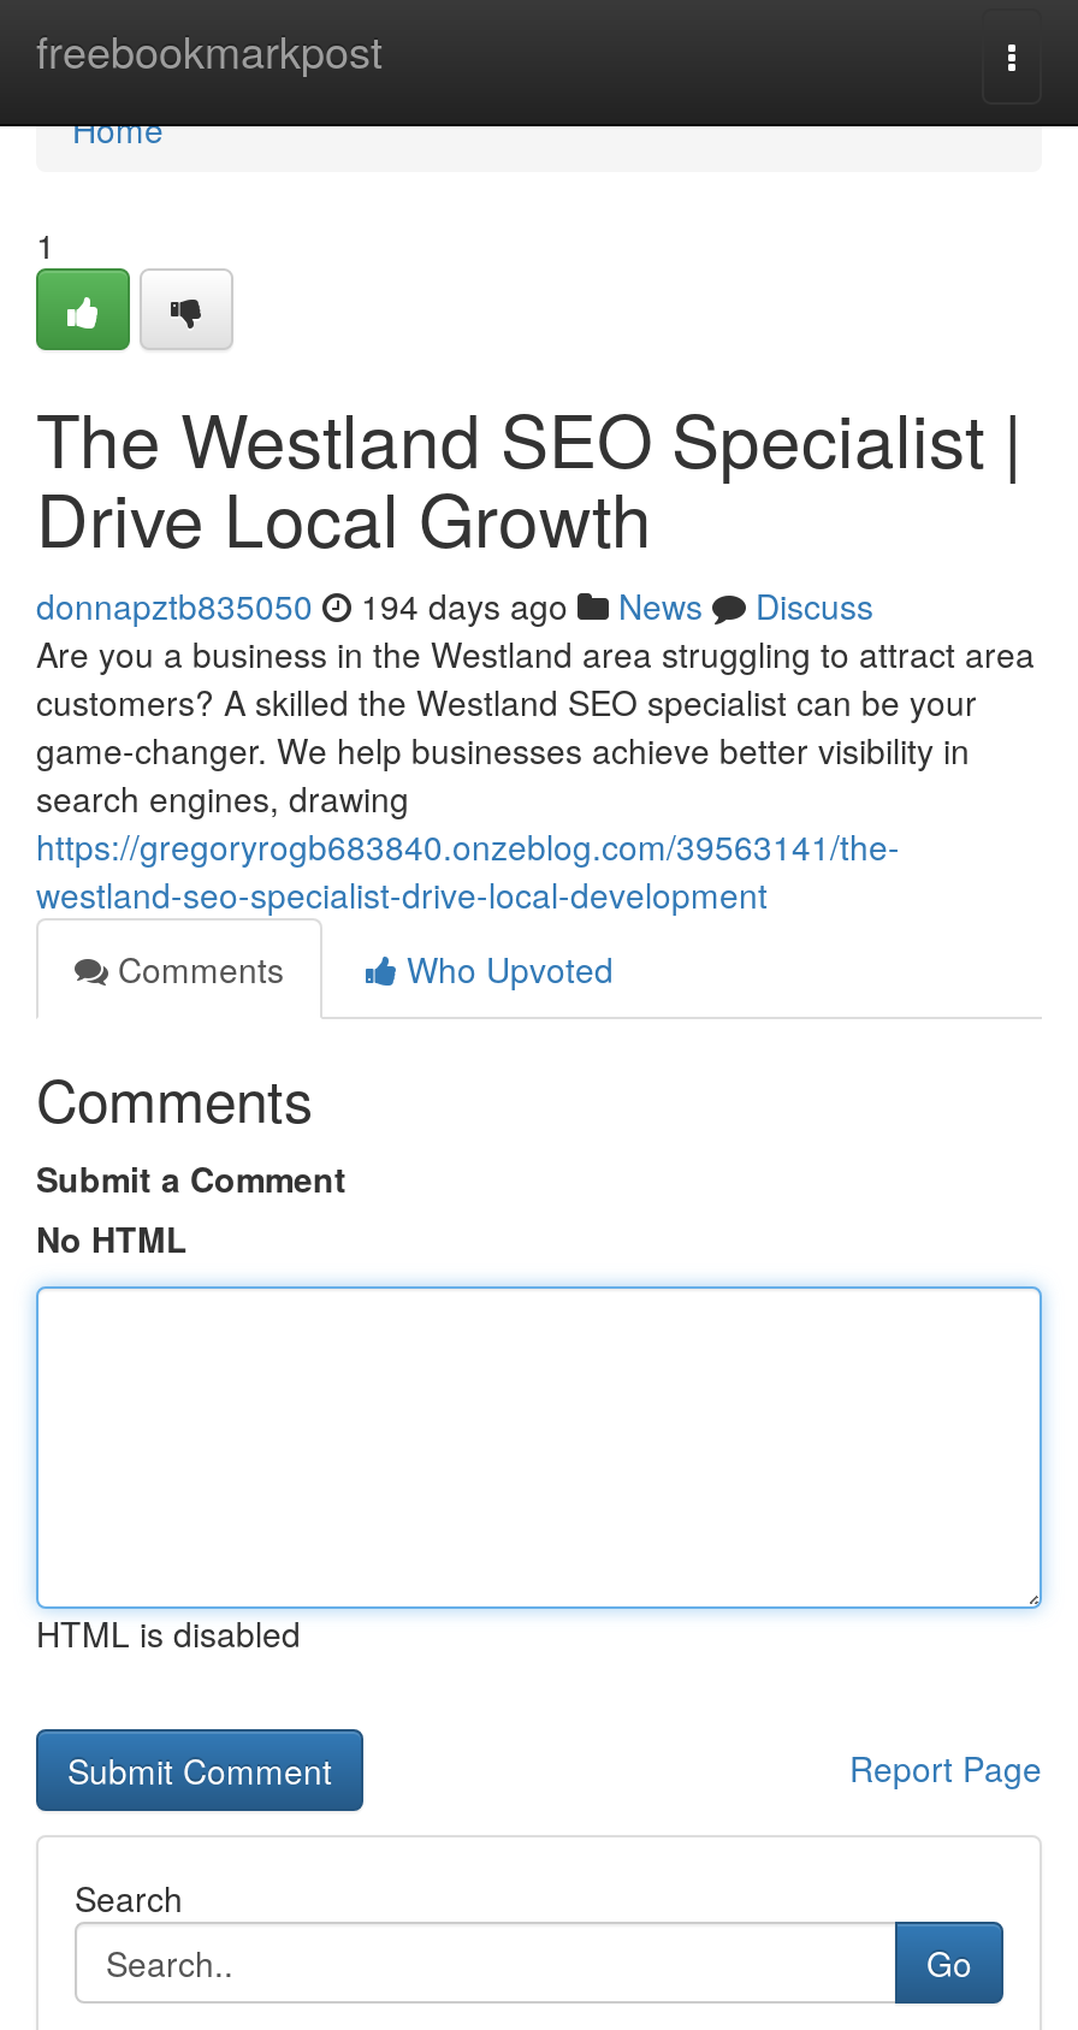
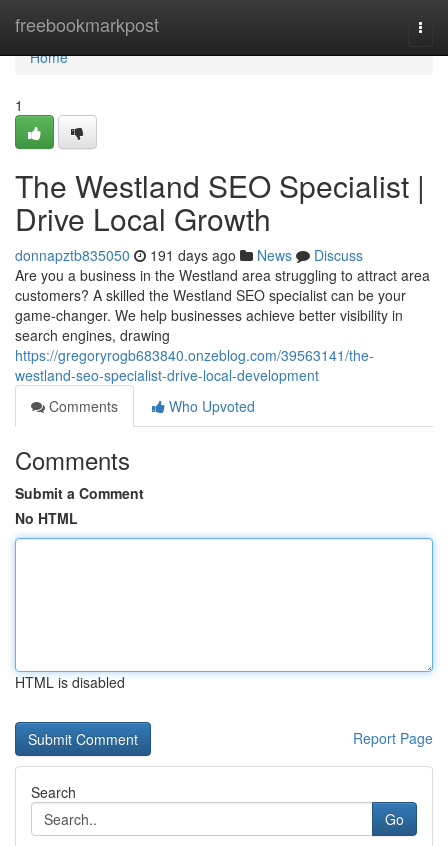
[36,581,873,629] donnapztb835050 194 days ago News Discuss -> [15,245,363,265] donnapztb835050 191 days ago News Discuss

